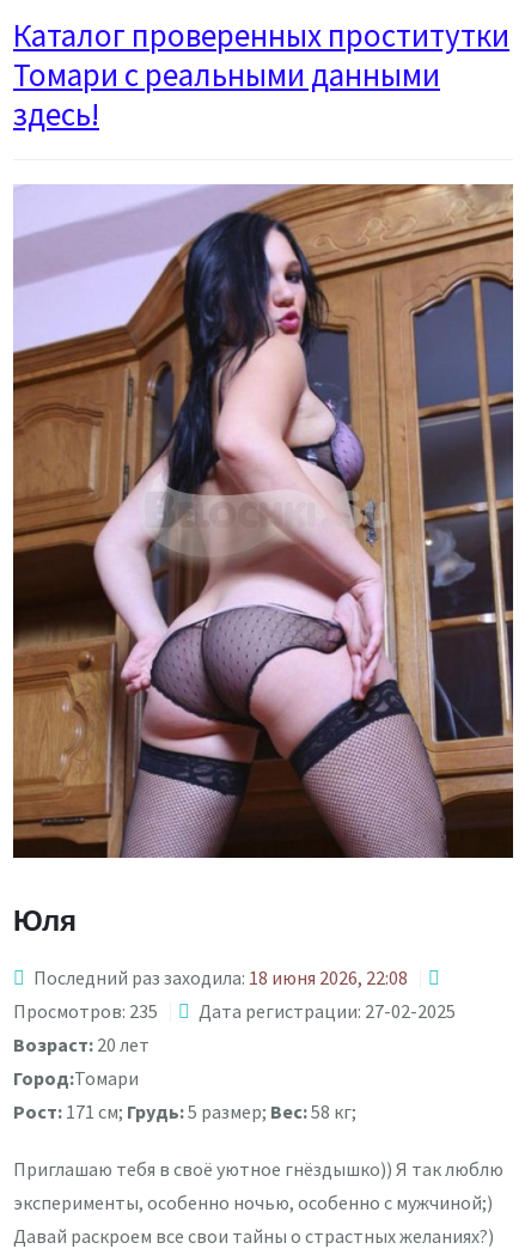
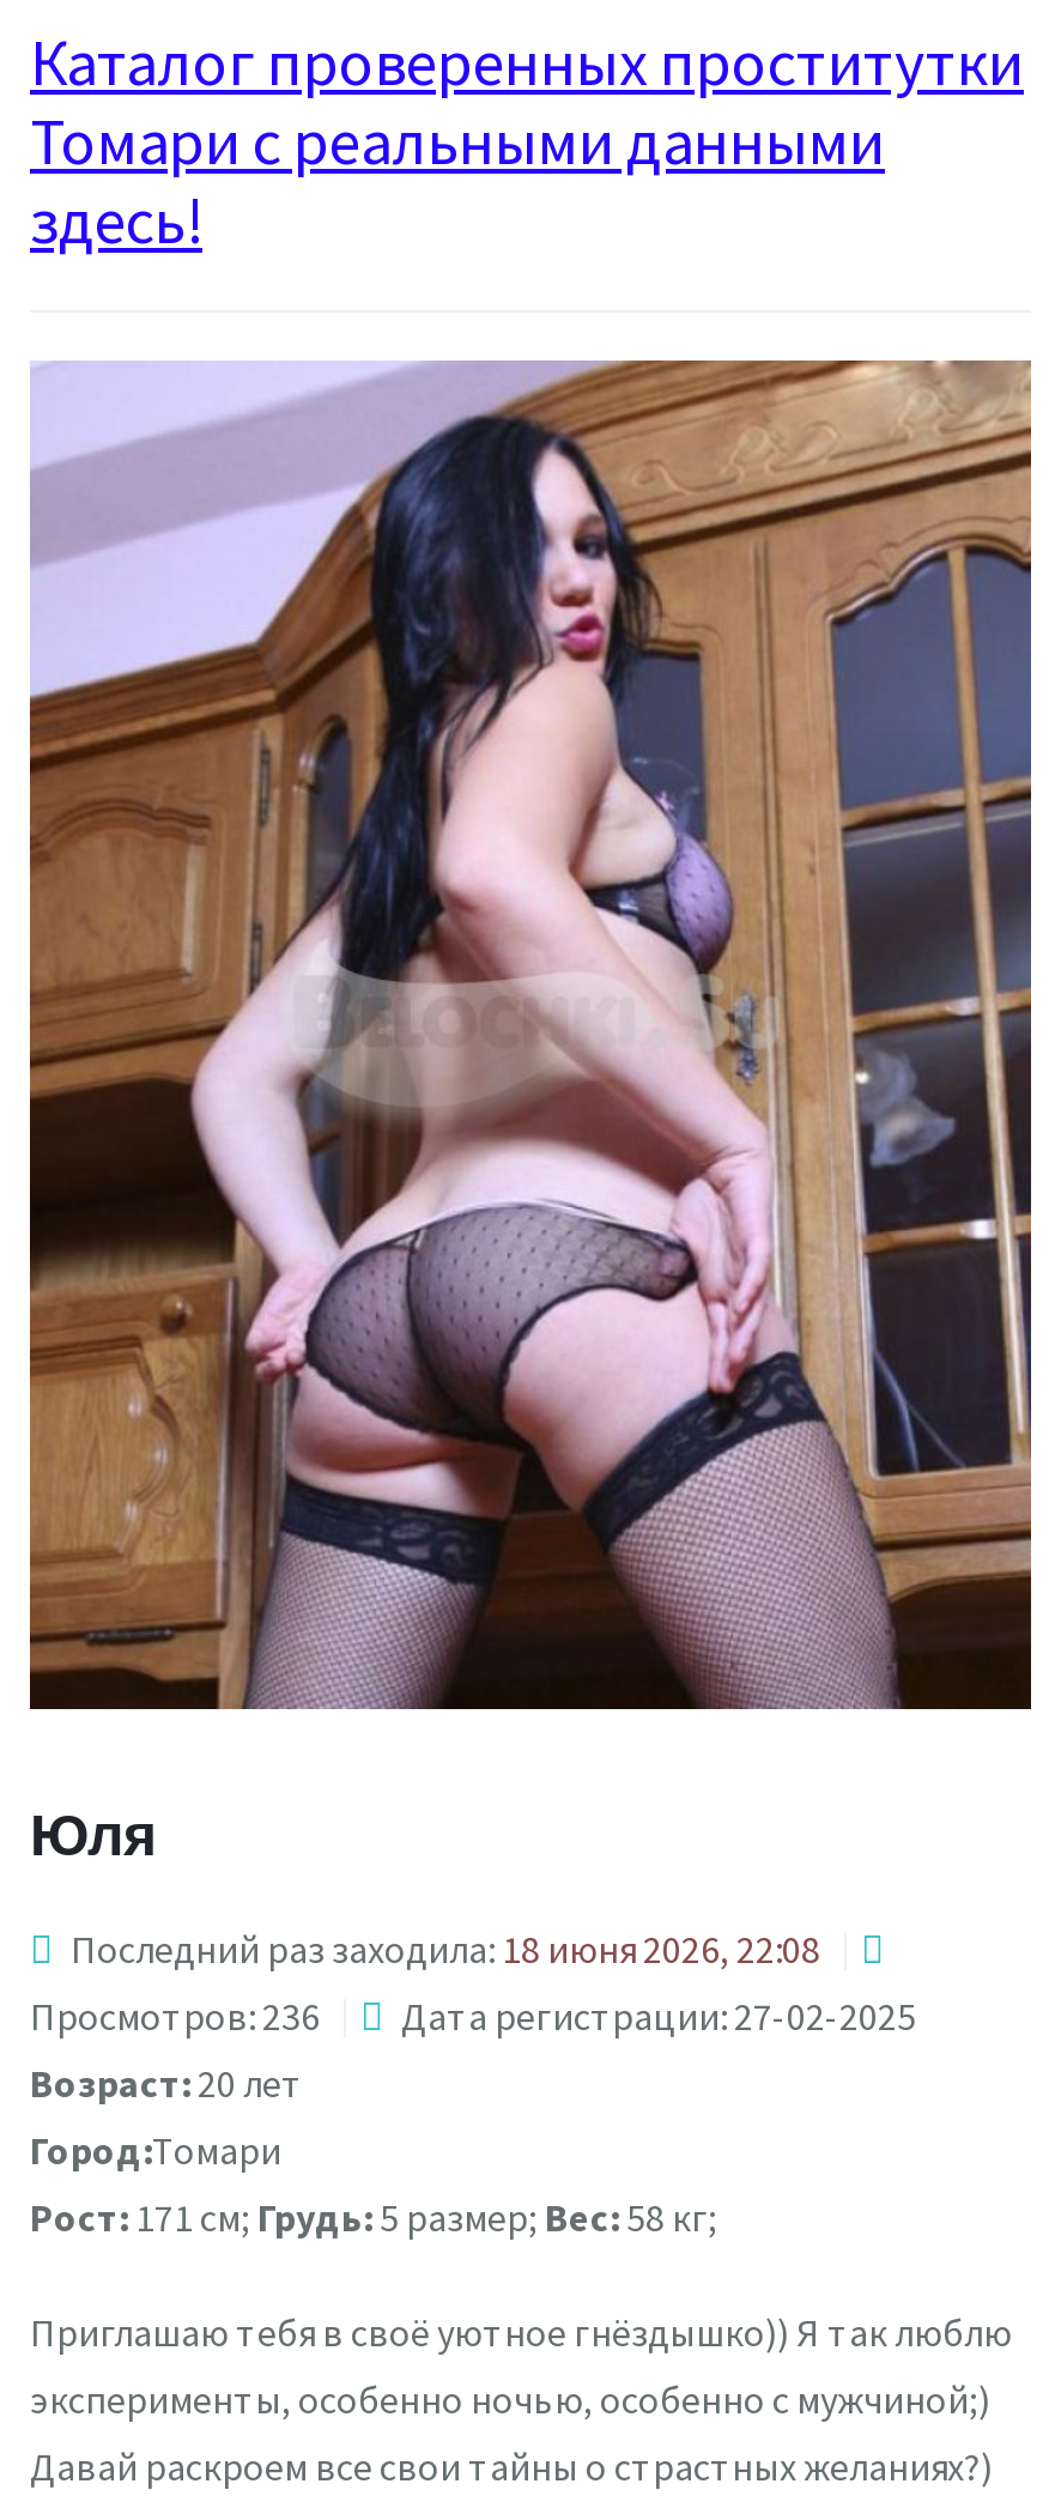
[13,999,456,1023] Просмотров: 235 Дата регистрации: 27-02-2025 -> [30,1992,916,2040] Просмотров: 236 Дата регистрации: 27-02-2025

